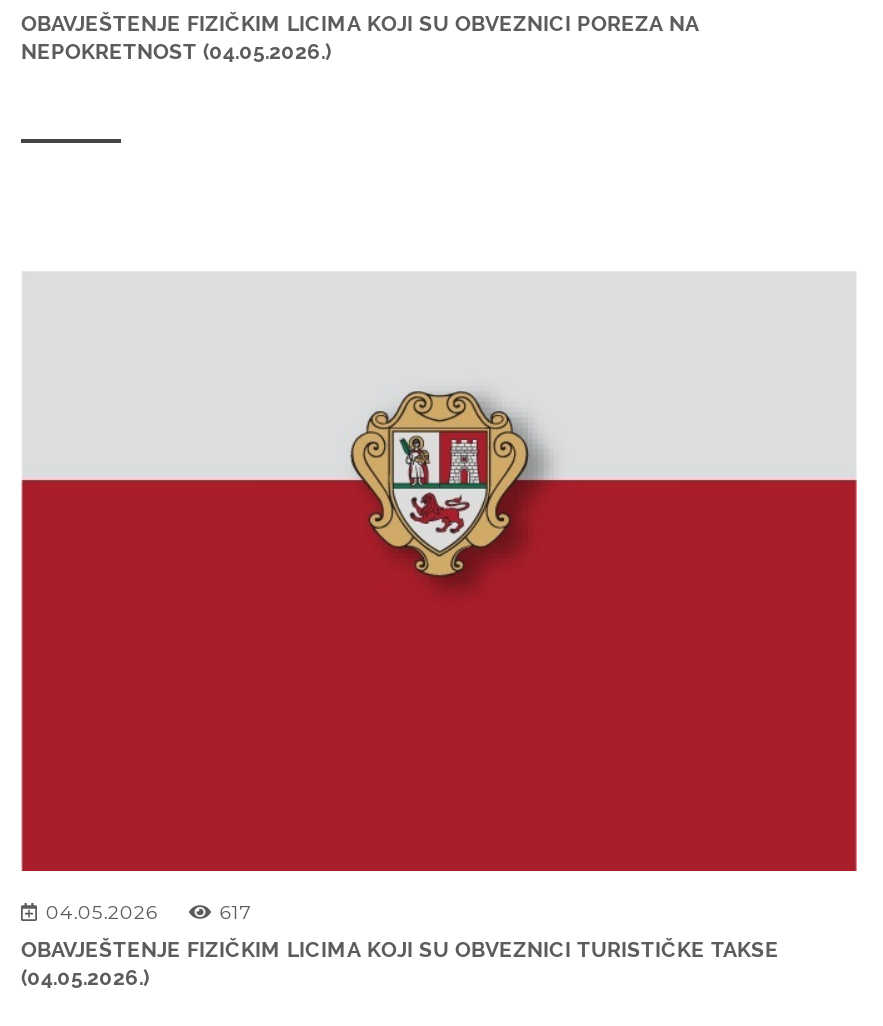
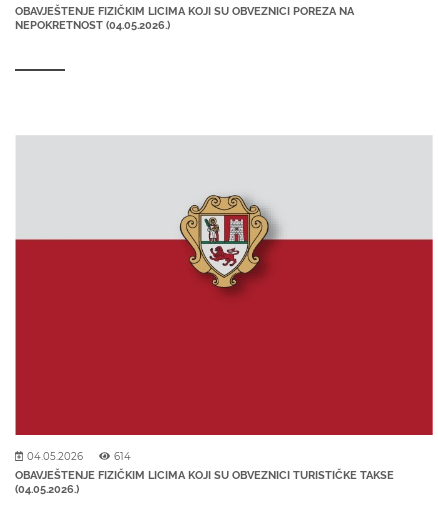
[219,900,251,922] 617 -> [114,451,131,462] 614

